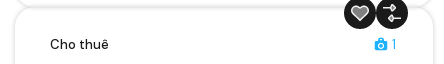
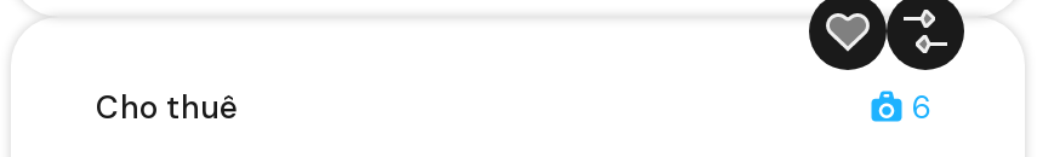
[391,36,395,53] 1 -> [912,87,934,128] 6

